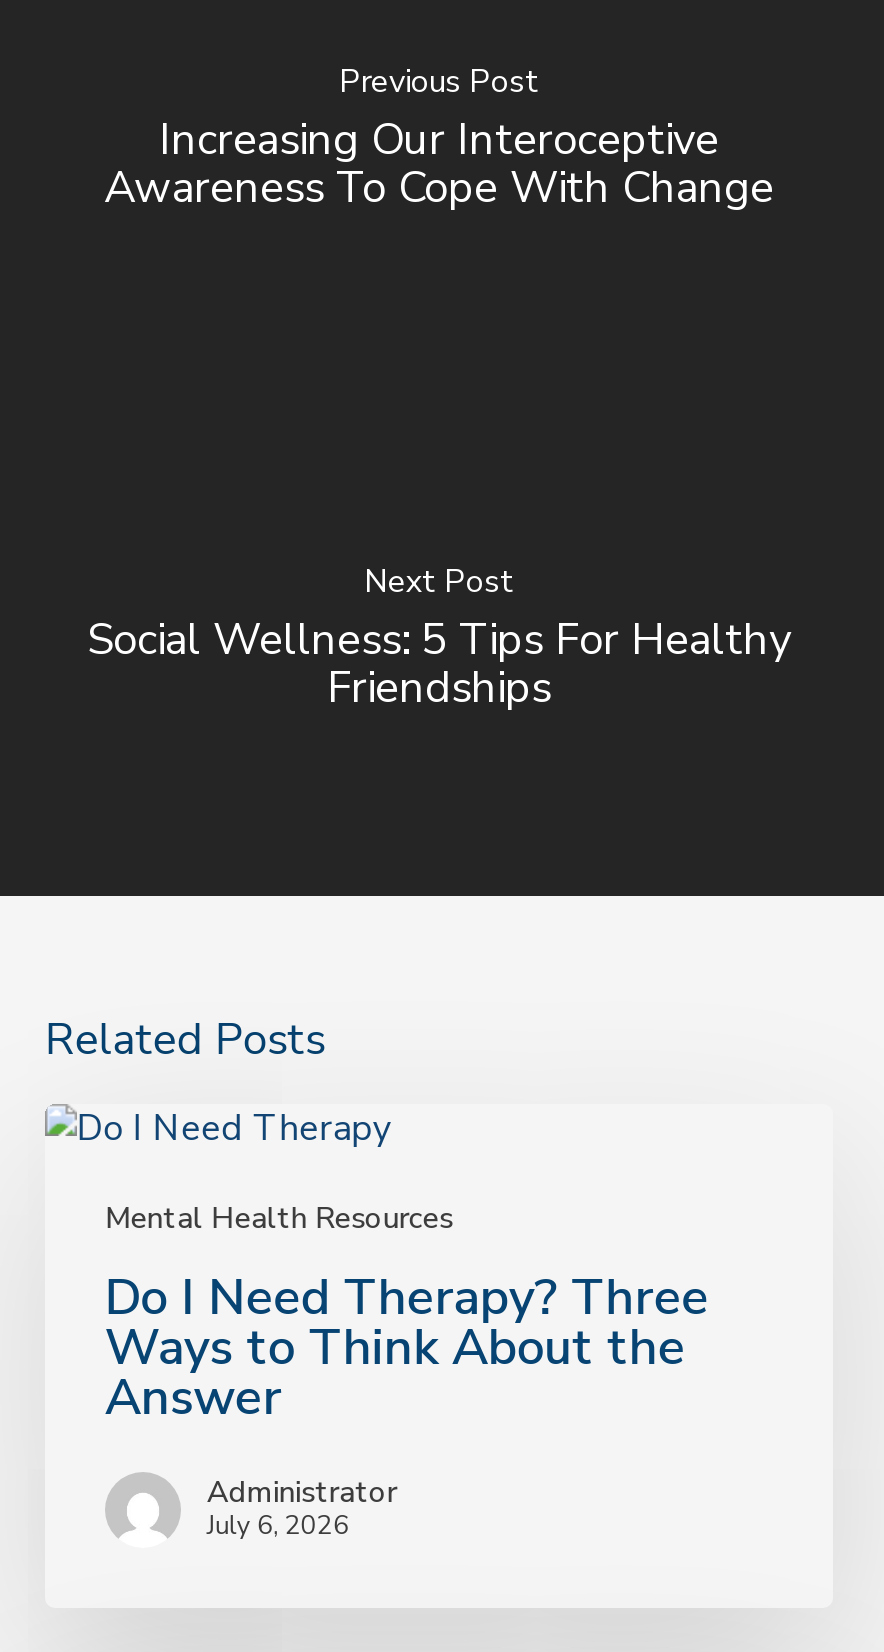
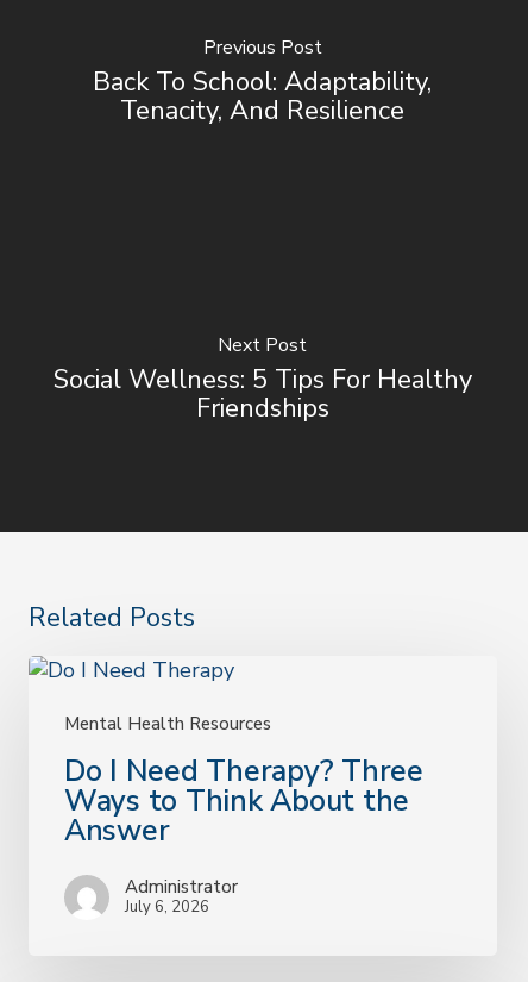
[104,109,774,217] Increasing Our Interoceptive | Awareness To Cope With Change -> [93,64,432,128] Back To School: Adaptability, | Tenacity, And Resilience

